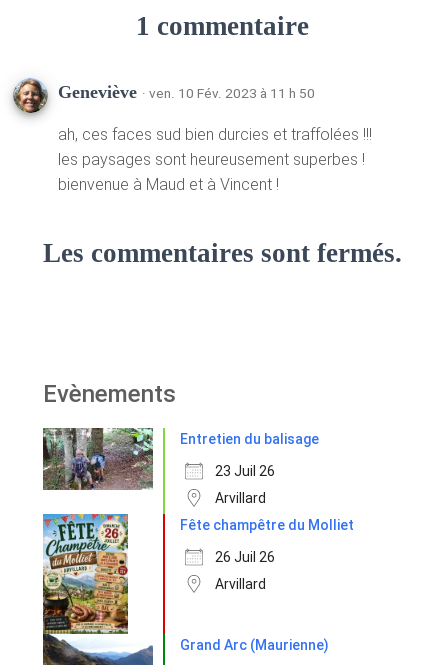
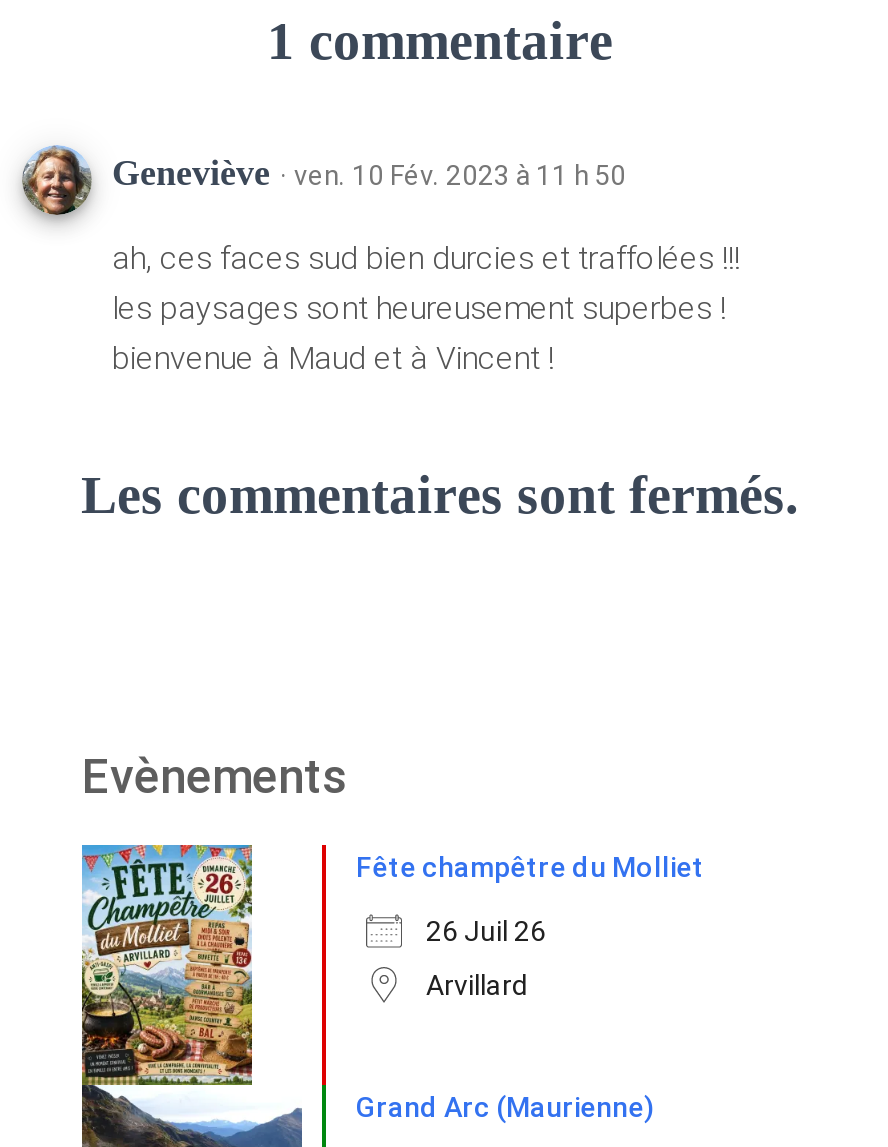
[42,427,319,506] [image] | Entretien du balisage | 23 Juil 26 | Arvillard -> none

